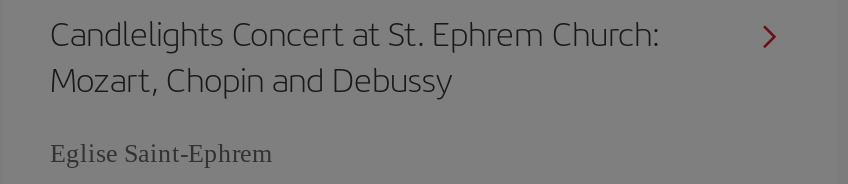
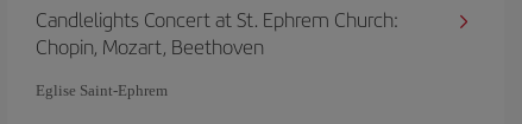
[50,54,452,102] Mozart, Chopin and Debussy -> [36,32,264,60] Chopin, Mozart, Beethoven

